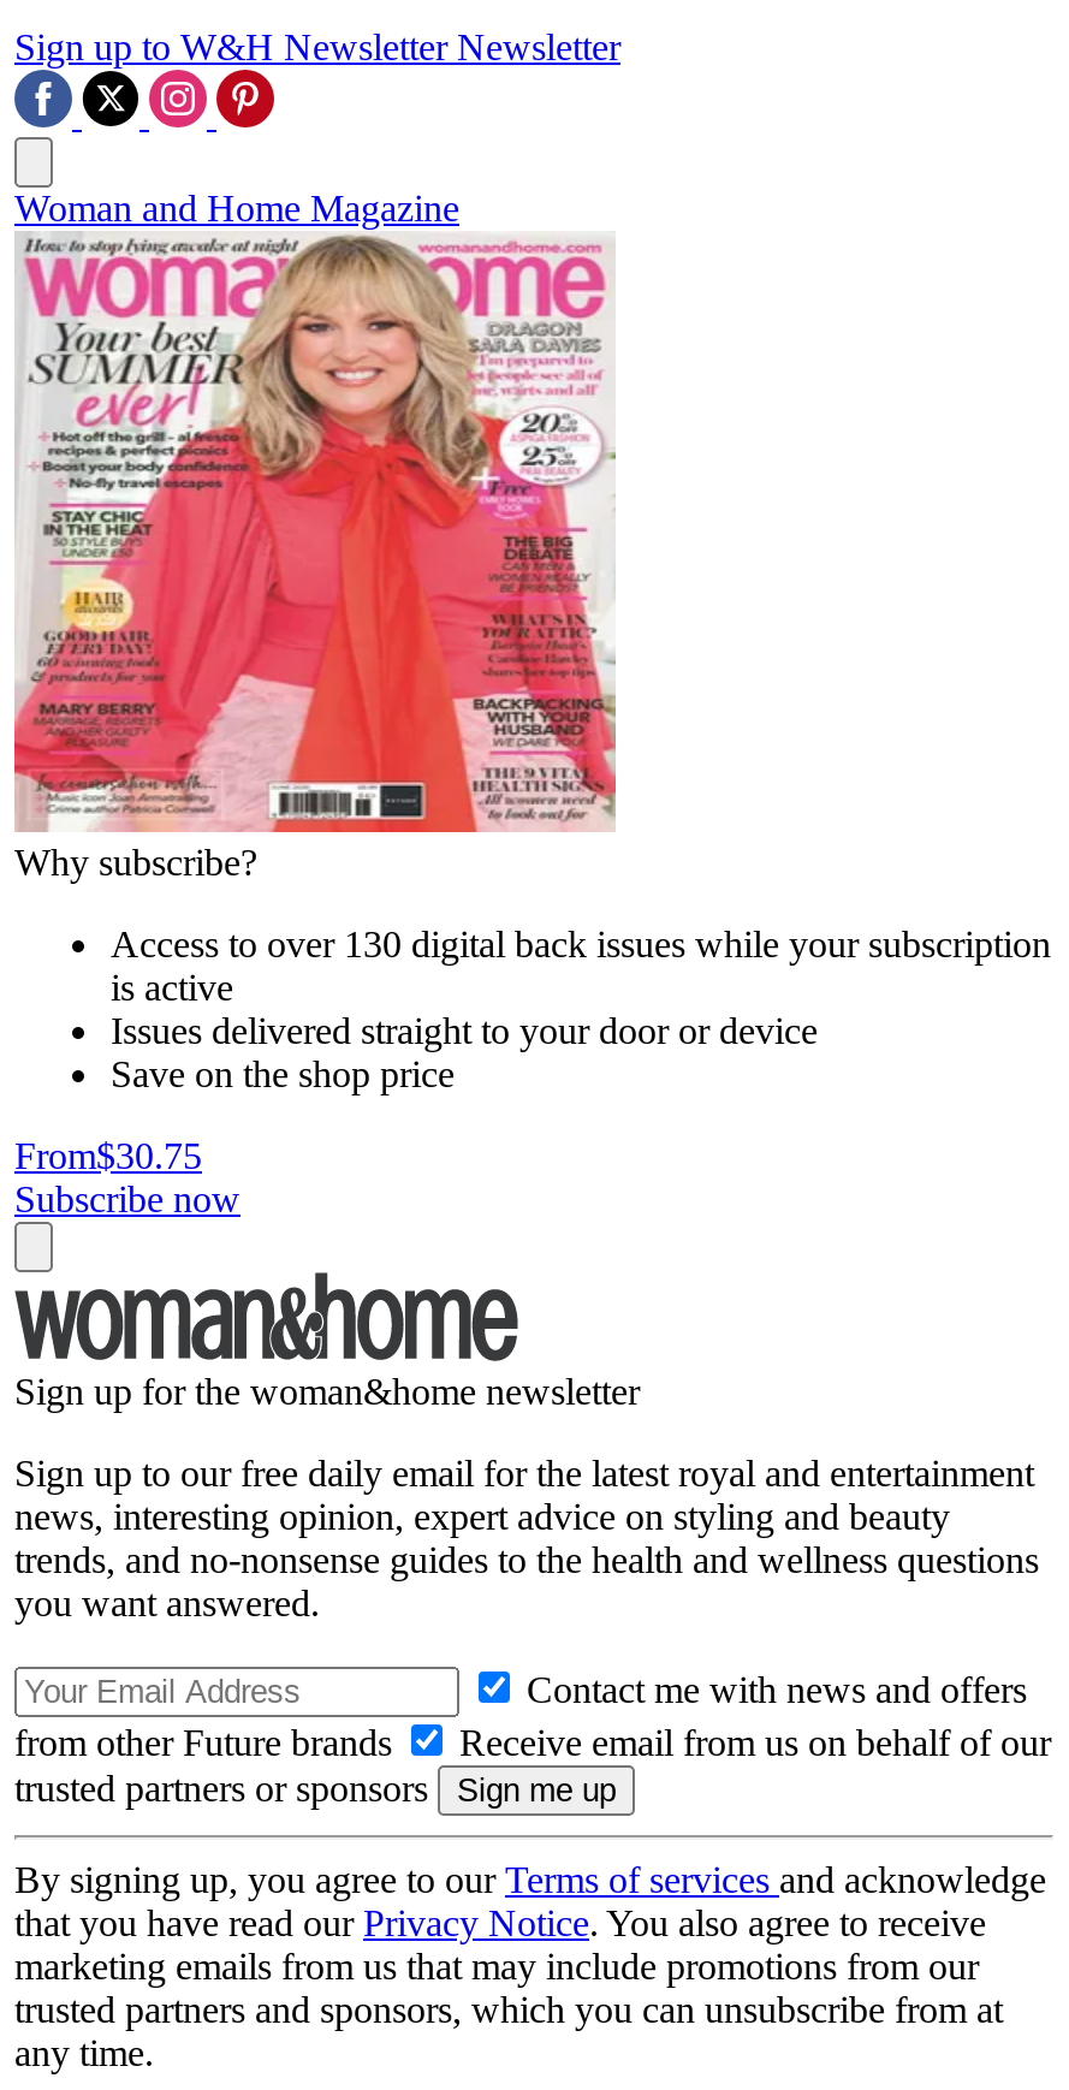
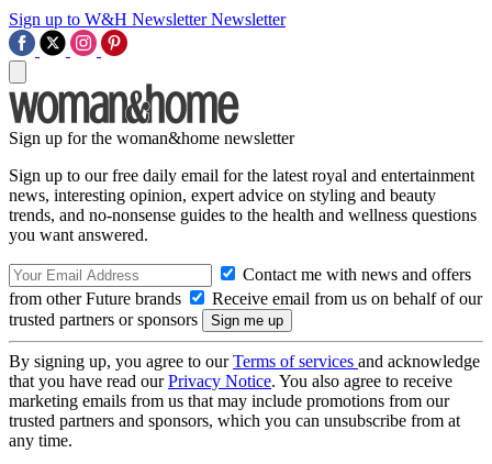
[14,188,459,229] Woman and Home Magazine -> none
[12,233,1051,1220] [image] | Why subscribe? | Access to over 130 digital back issues while your subscription | is active | Issues delivered straight to your door or device | Save on the shop price | From$30.75 | Subscribe now -> none

